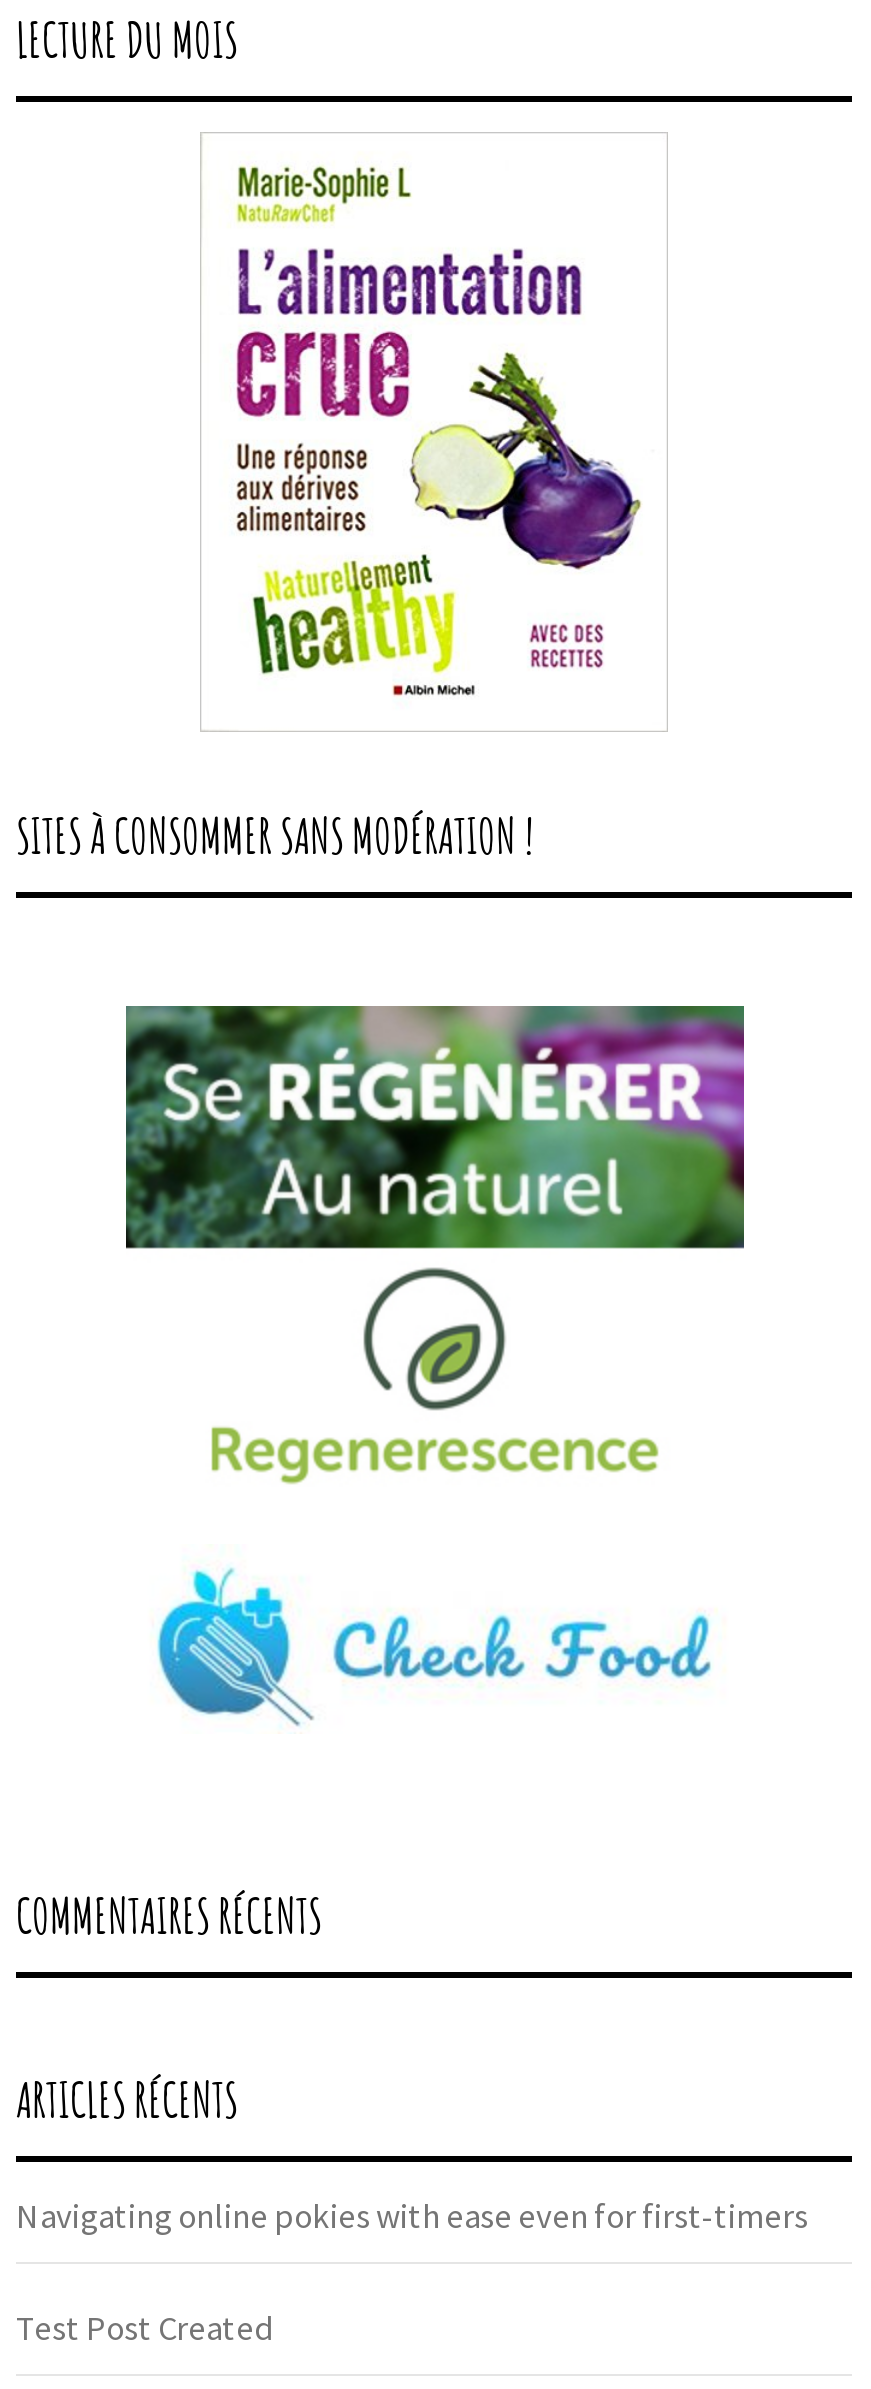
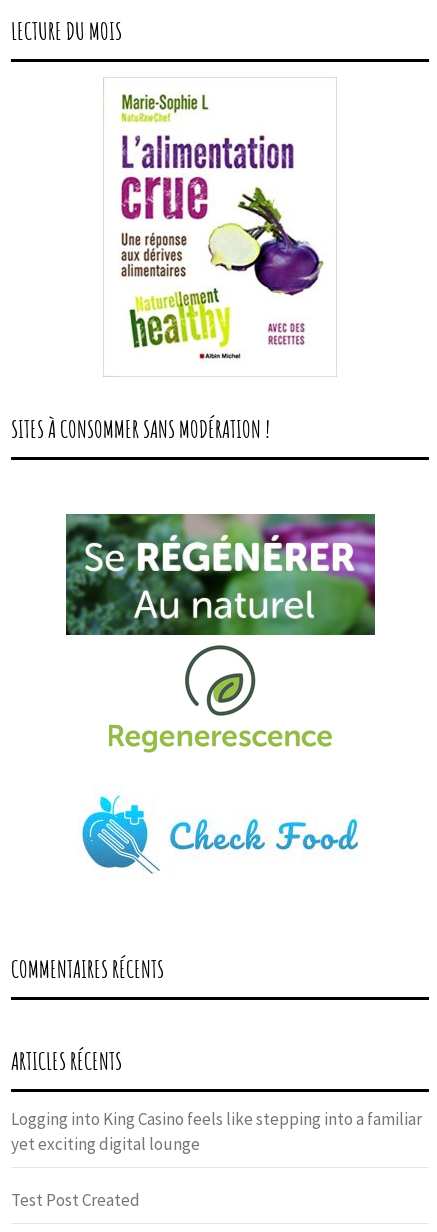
[16,2193,808,2237] Navigating online pokies with ease even for first-timers -> [11,1108,422,1155] Logging into King Casino feels like stepping into a familiar | yet exciting digital lounge

